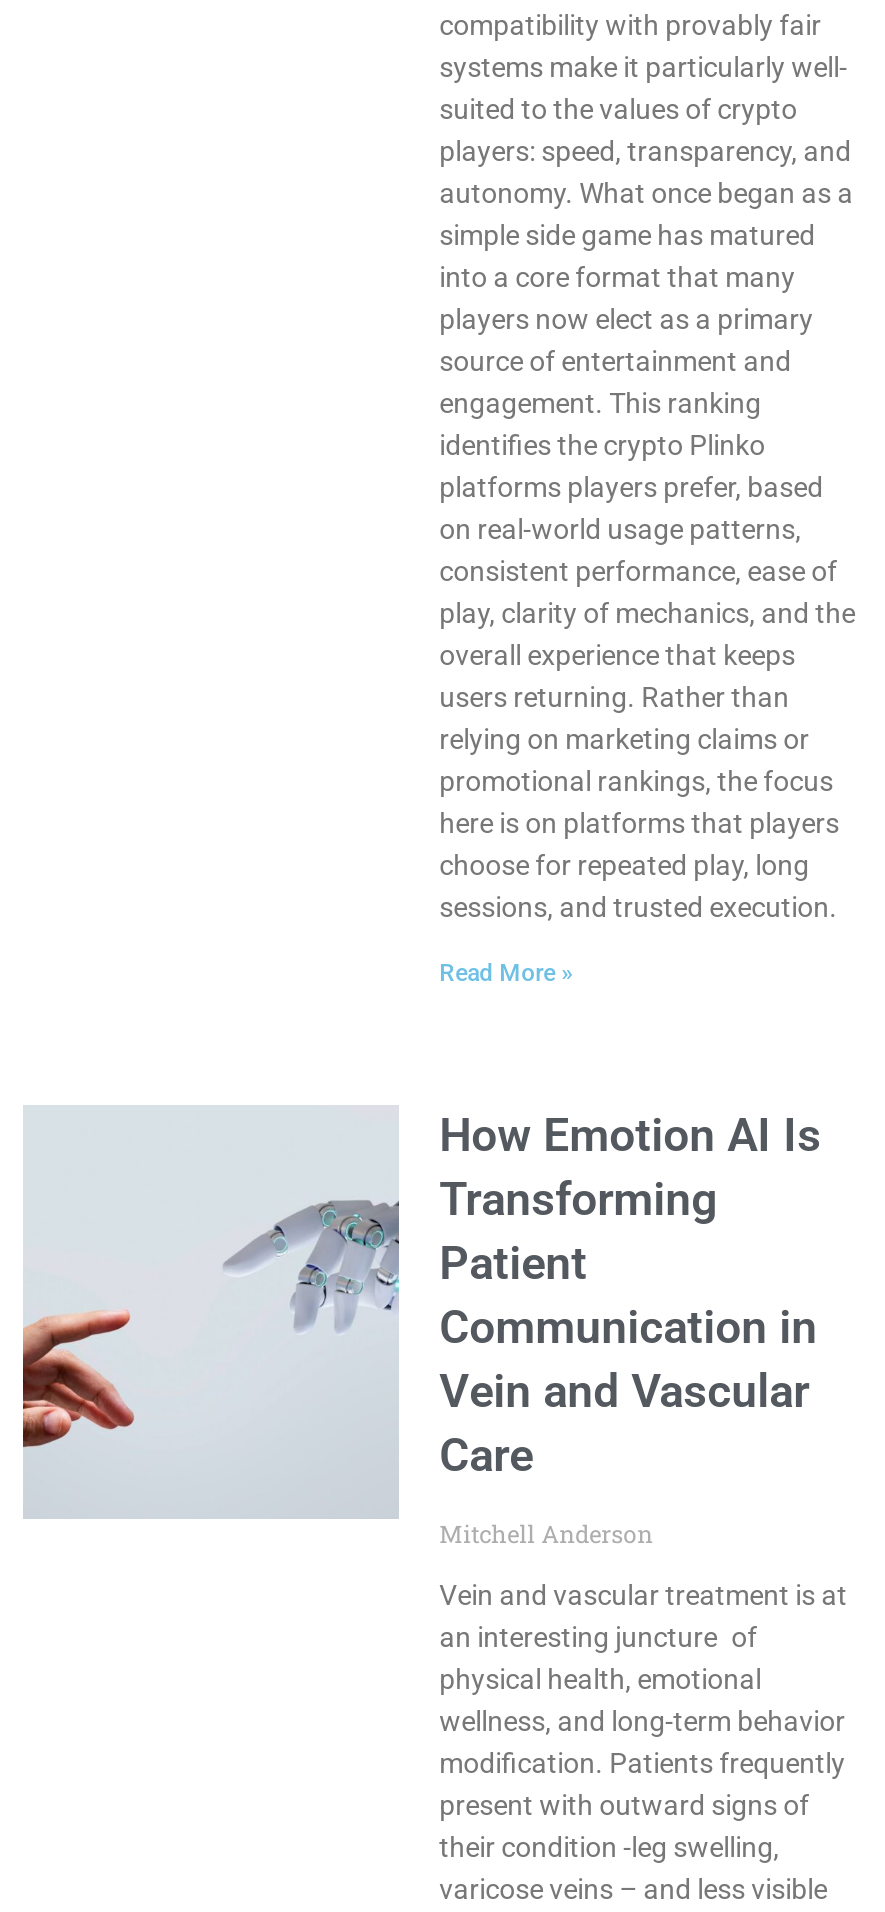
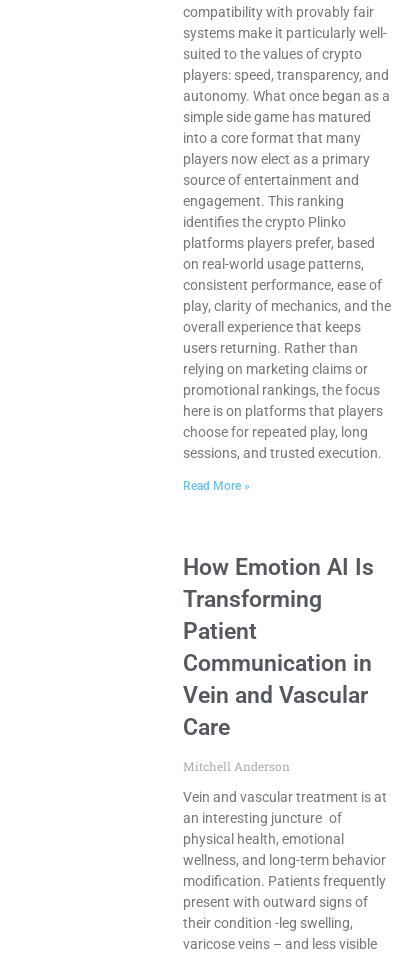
[21,1104,401,1520] [image] -> none

